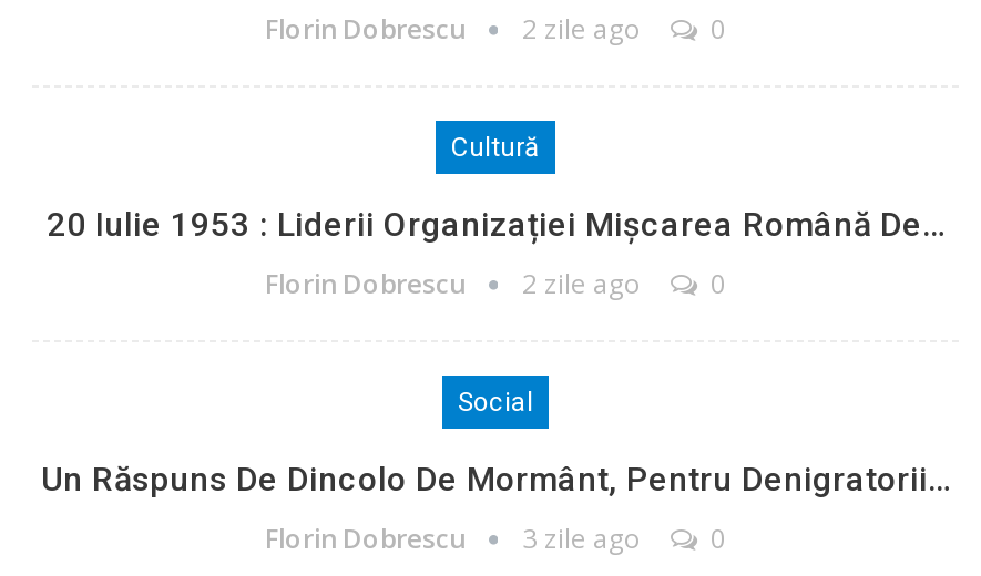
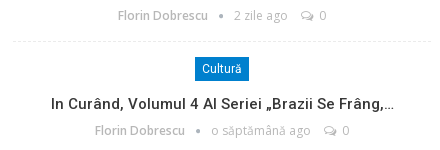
[47,205,944,245] 20 Iulie 1953 : Liderii Organizației Mișcarea Română De… -> [50,95,393,113] In Curând, Volumul 4 Al Seriei „Brazii Se Frâng,…
[41,265,950,558] 2 zile ago | 0 | Social | Un Răspuns De Dincolo De Mormânt, Pentru Denigratorii… | Florin Dobrescu | 3 zile ago -> [211,122,311,139] o săptămână ago

